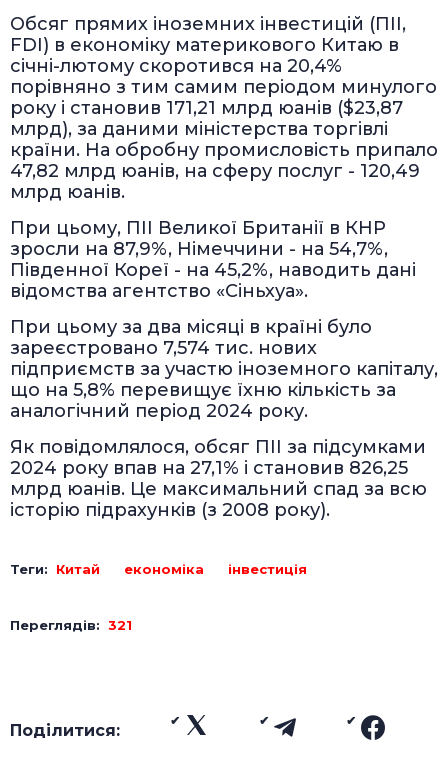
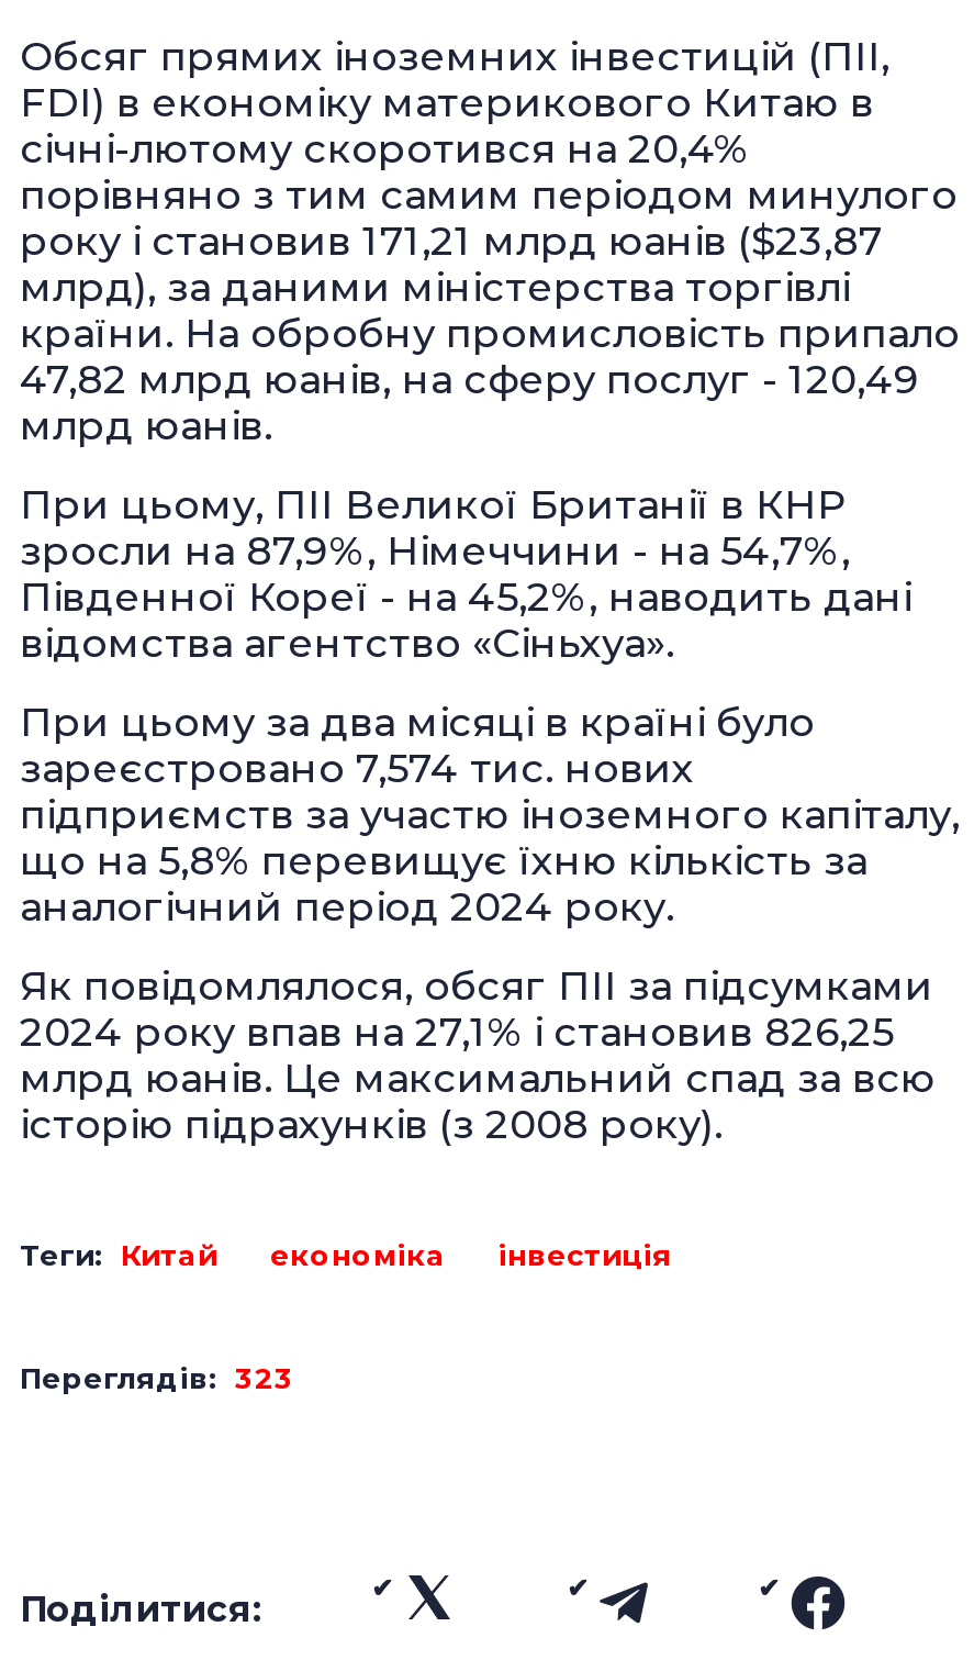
[10,617,132,633] Переглядів: 321 -> [20,1359,294,1394] Переглядів: 323

